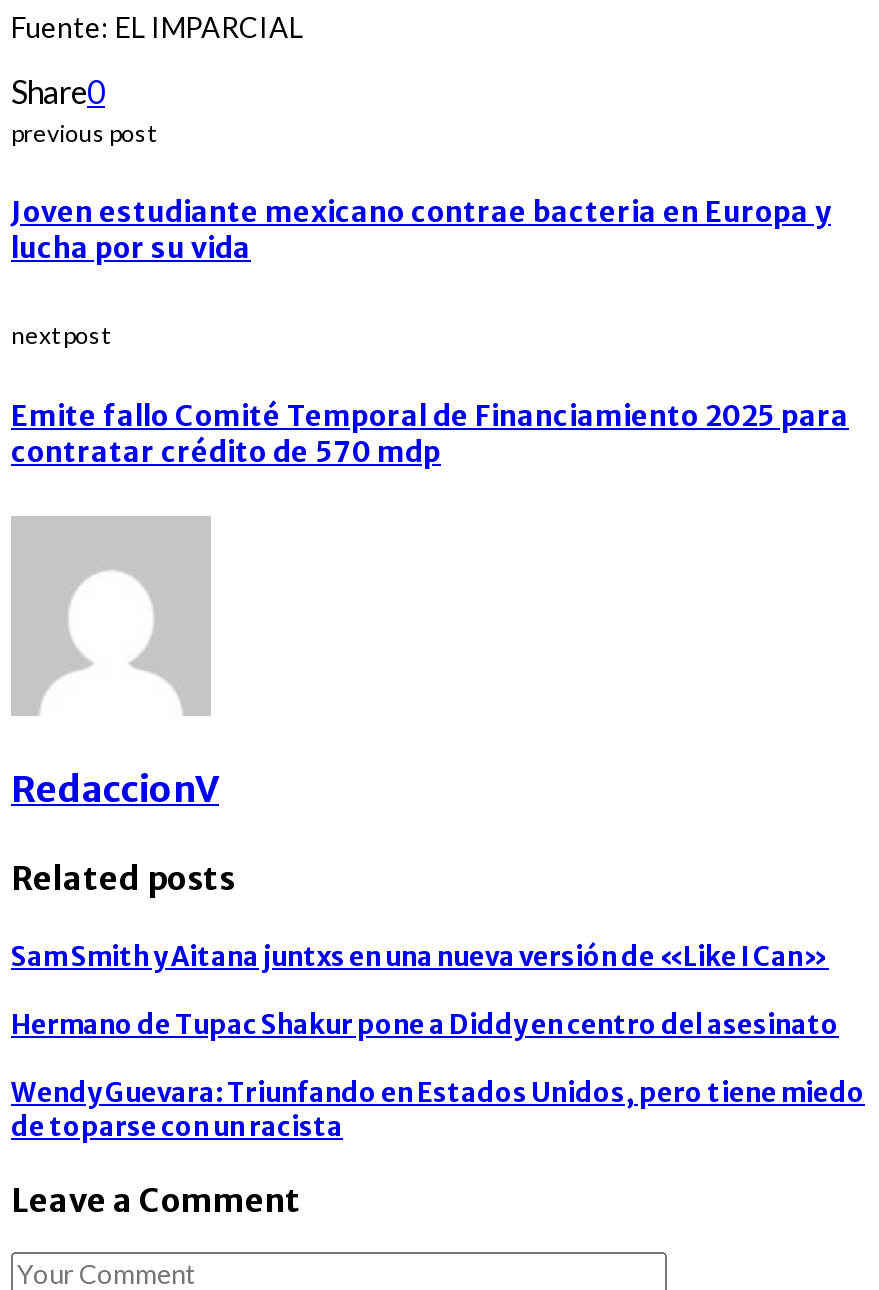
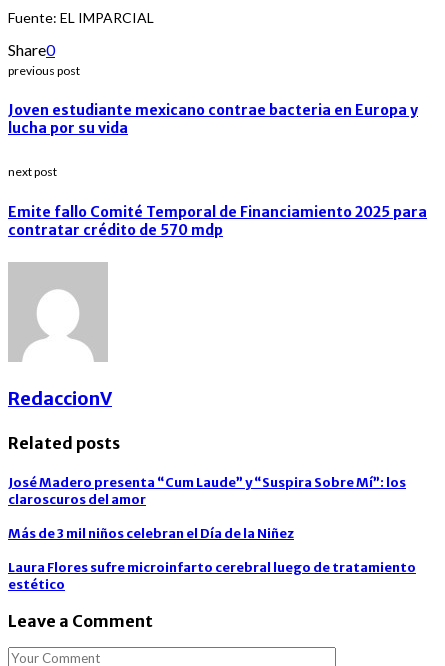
[11,940,829,974] Sam Smith y Aitana juntxs en una nueva versión de «Like I Can» -> [8,474,406,508] José Madero presenta “Cum Laude” y “Suspira Sobre Mí”: los | claroscuros del amor
[11,1008,839,1042] Hermano de Tupac Shakur pone a Diddy en centro del asesinato -> [8,525,294,542] Más de 3 mil niños celebran el Día de la Niñez
[11,1077,865,1145] Wendy Guevara: Triunfando en Estados Unidos, pero tiene miedo | de toparse con un racista -> [8,559,416,593] Laura Flores sufre microinfarto cerebral luego de tratamiento | estético

